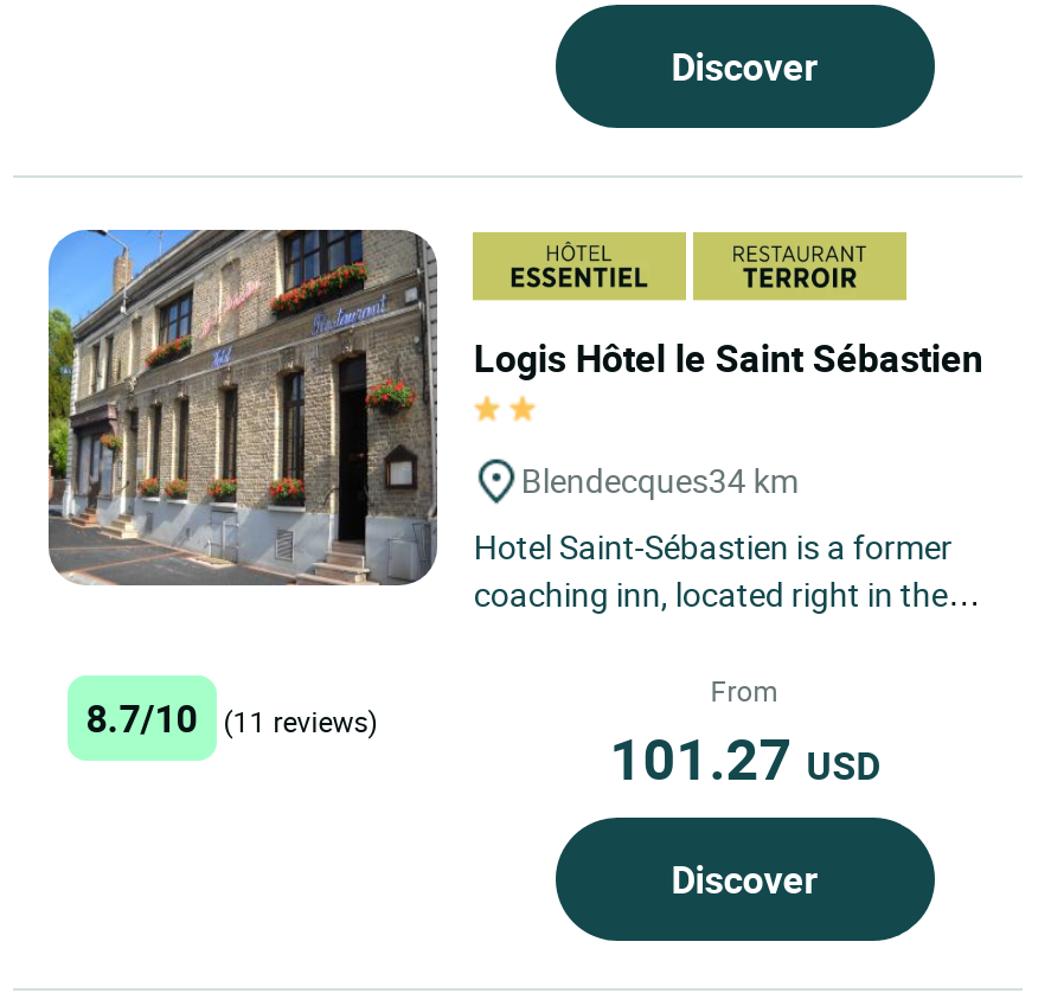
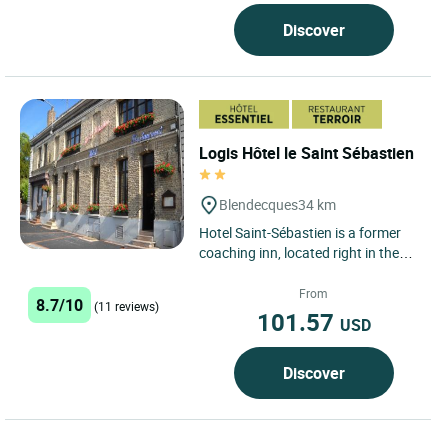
[610,719,880,795] 101.27 USD -> [257,305,371,337] 101.57 USD

